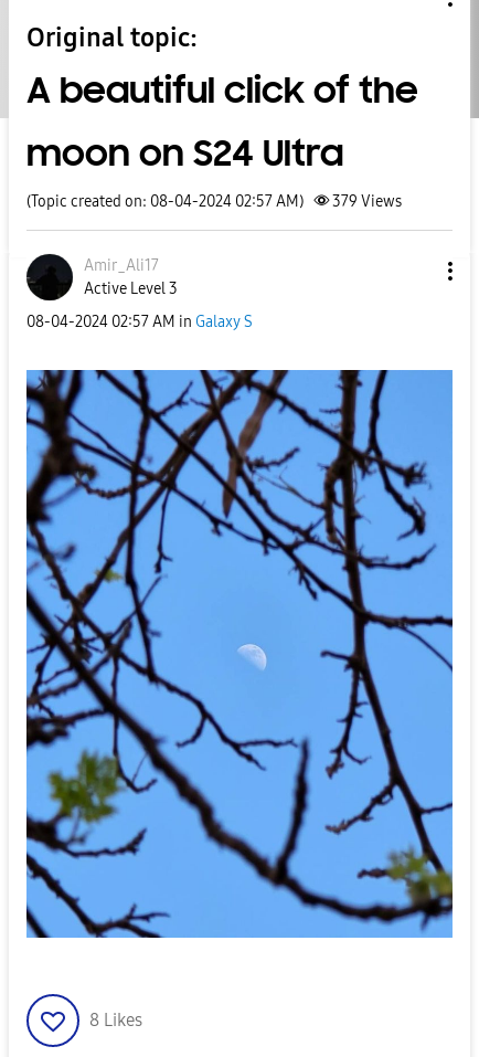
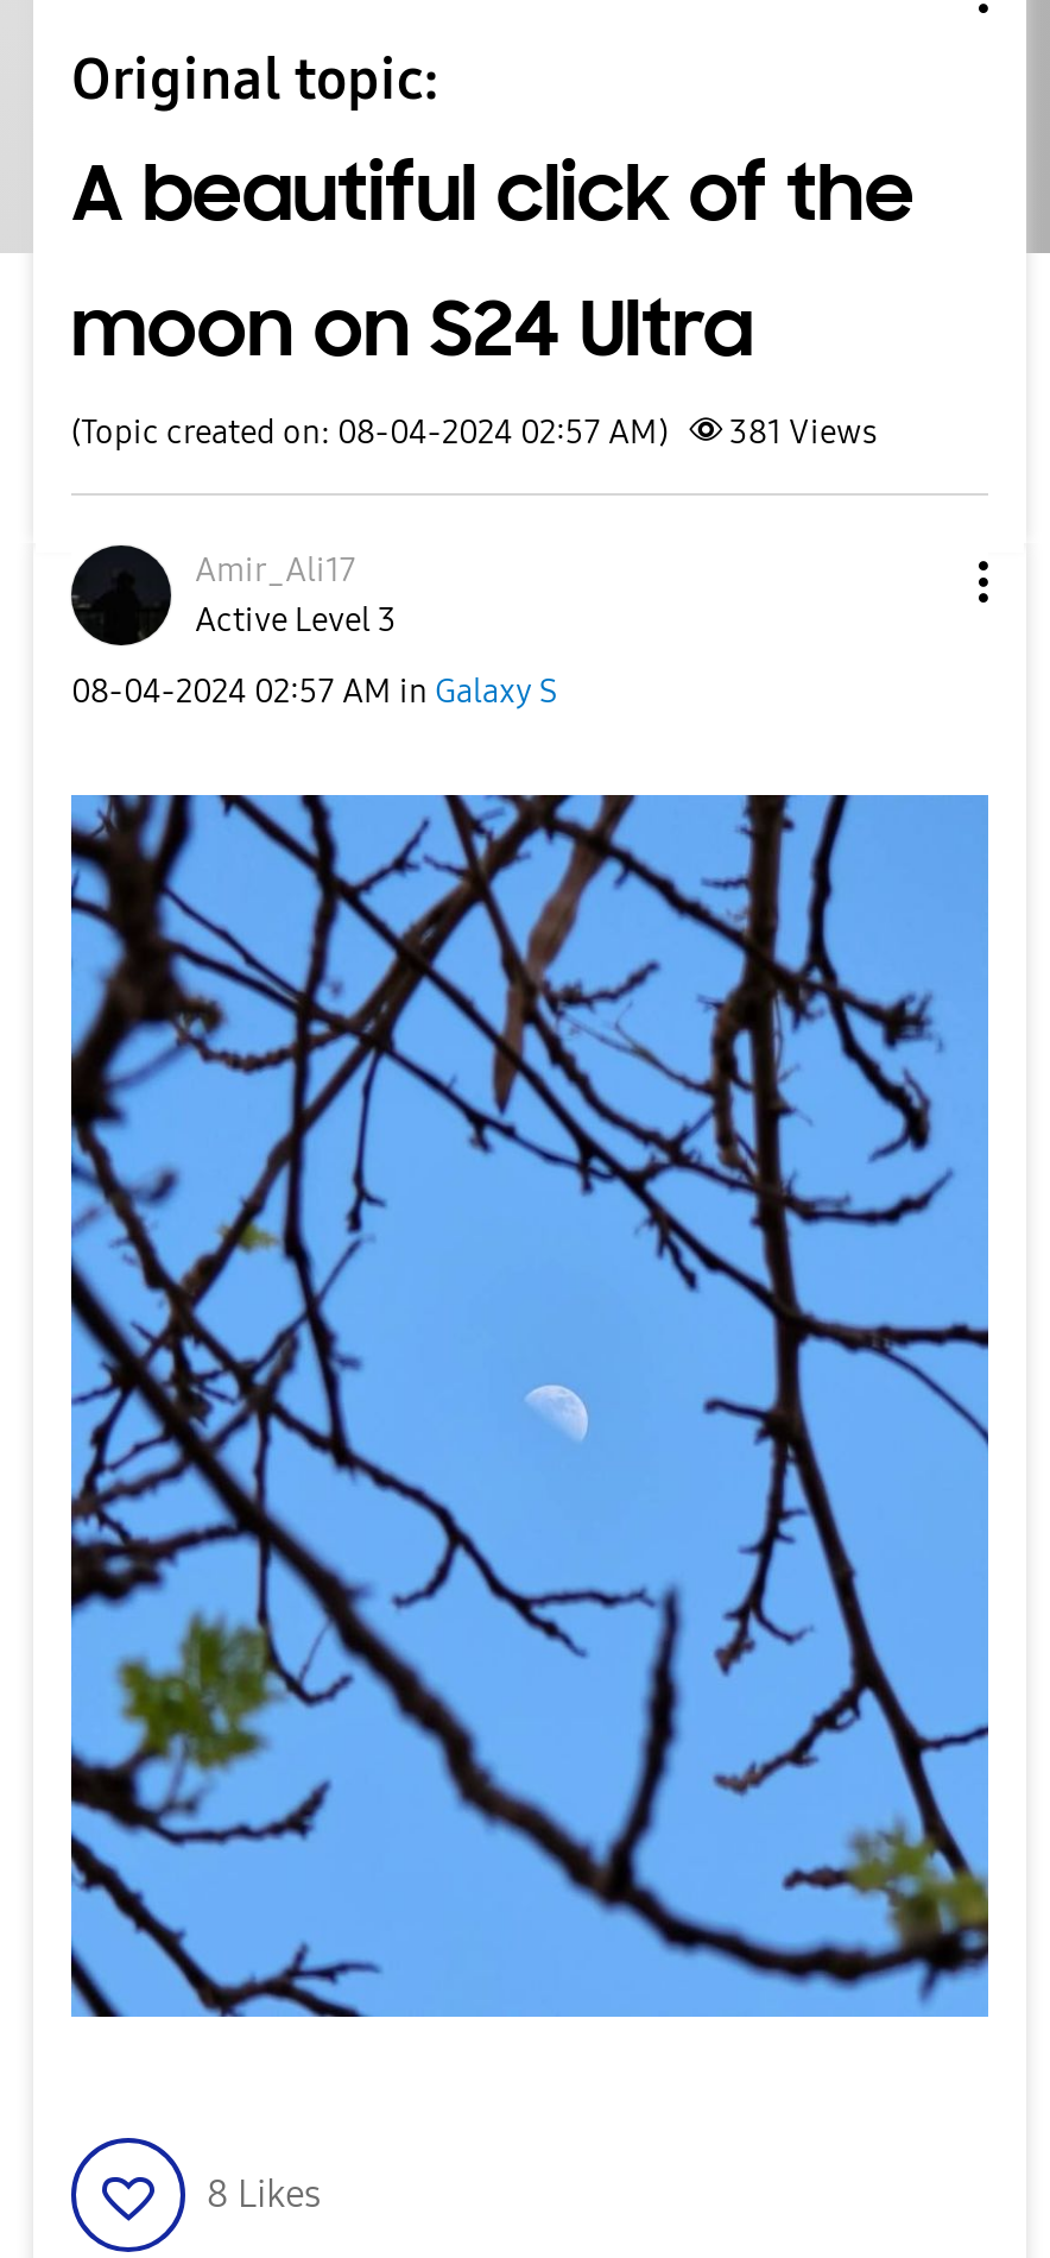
[26,192,402,211] (Topic created on: 08-04-2024 02:57 AM) 379 Views -> [71,412,877,453] (Topic created on: 08-04-2024 02:57 AM) 381 Views

